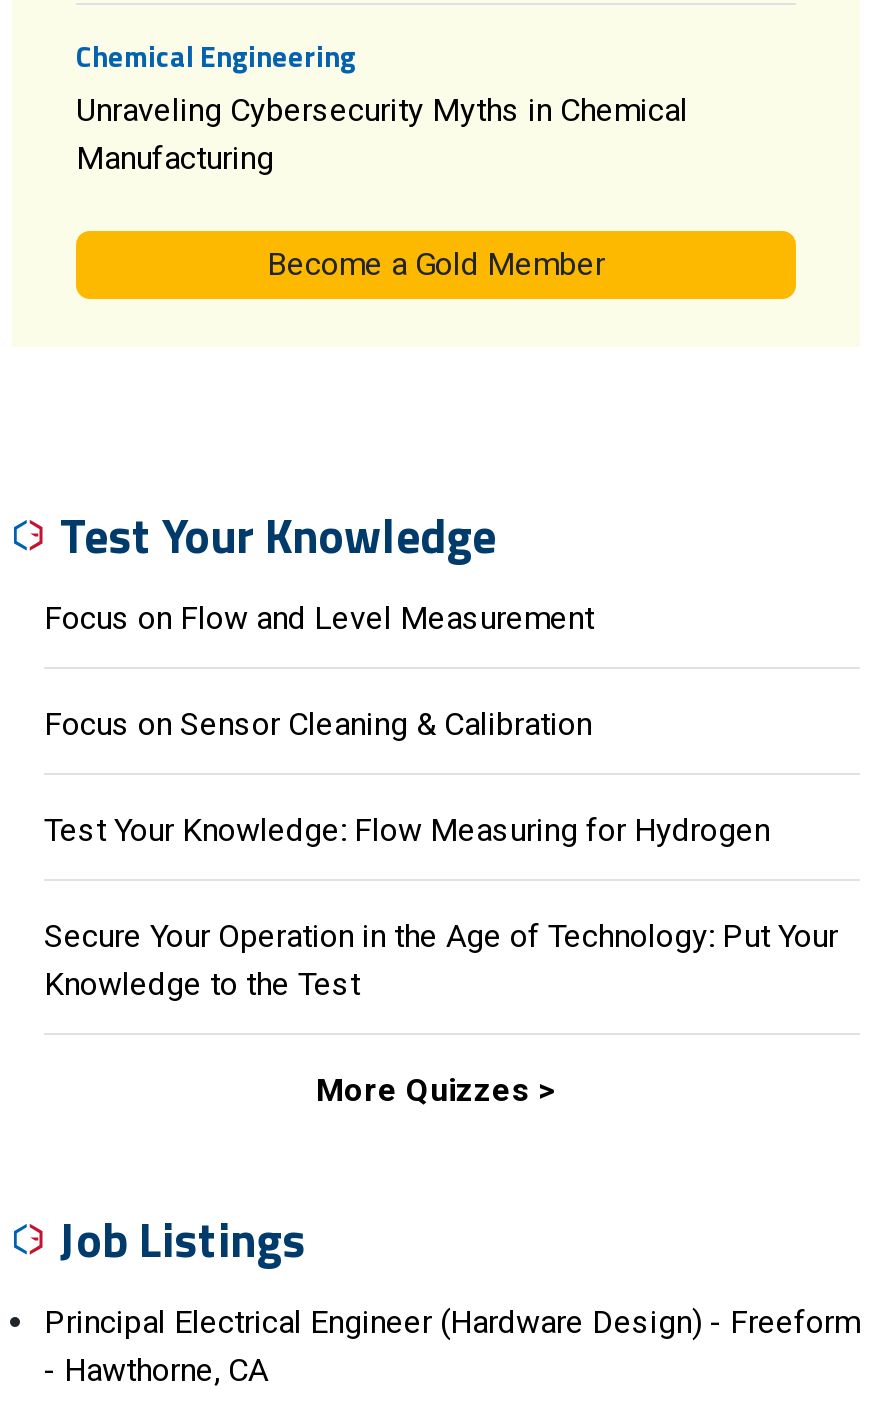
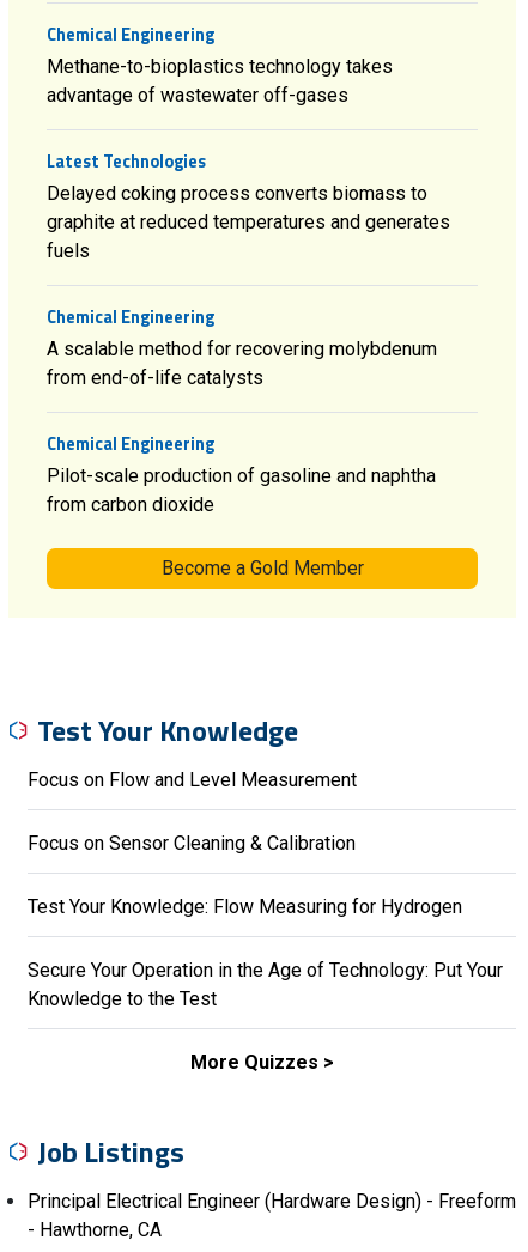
[76,91,688,177] Unraveling Cybersecurity Myths in Chemical | Manufacturing -> [47,55,450,516] Methane-to-bioplastics technology takes | advantage of wastewater off-gases | Latest Technologies | Delayed coking process converts biomass to | graphite at reduced temperatures and generates | fuels | Chemical Engineering | A scalable method for recovering molybdenum | from end-of-life catalysts | Chemical Engineering | Pilot-scale production of gasoline and naphtha | from carbon dioxide

